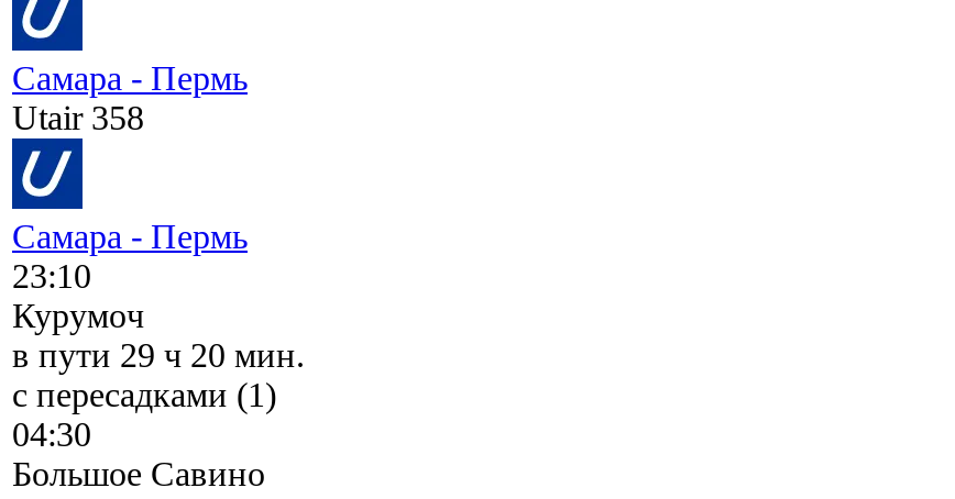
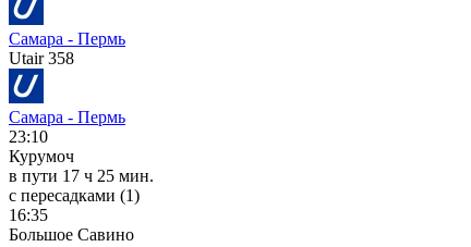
[12,336,305,373] в пути 29 ч 20 мин. -> [9,166,154,185] в пути 17 ч 25 мин.
[12,415,91,453] 04:30 -> [9,206,48,224] 16:35

